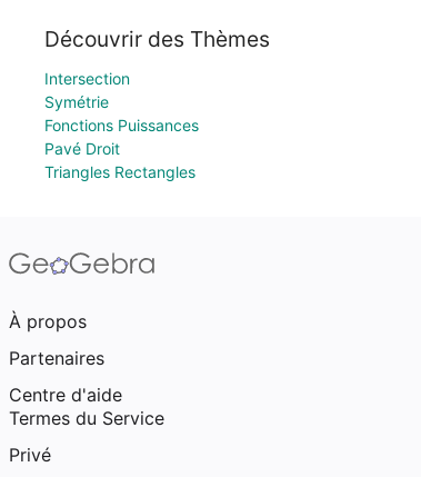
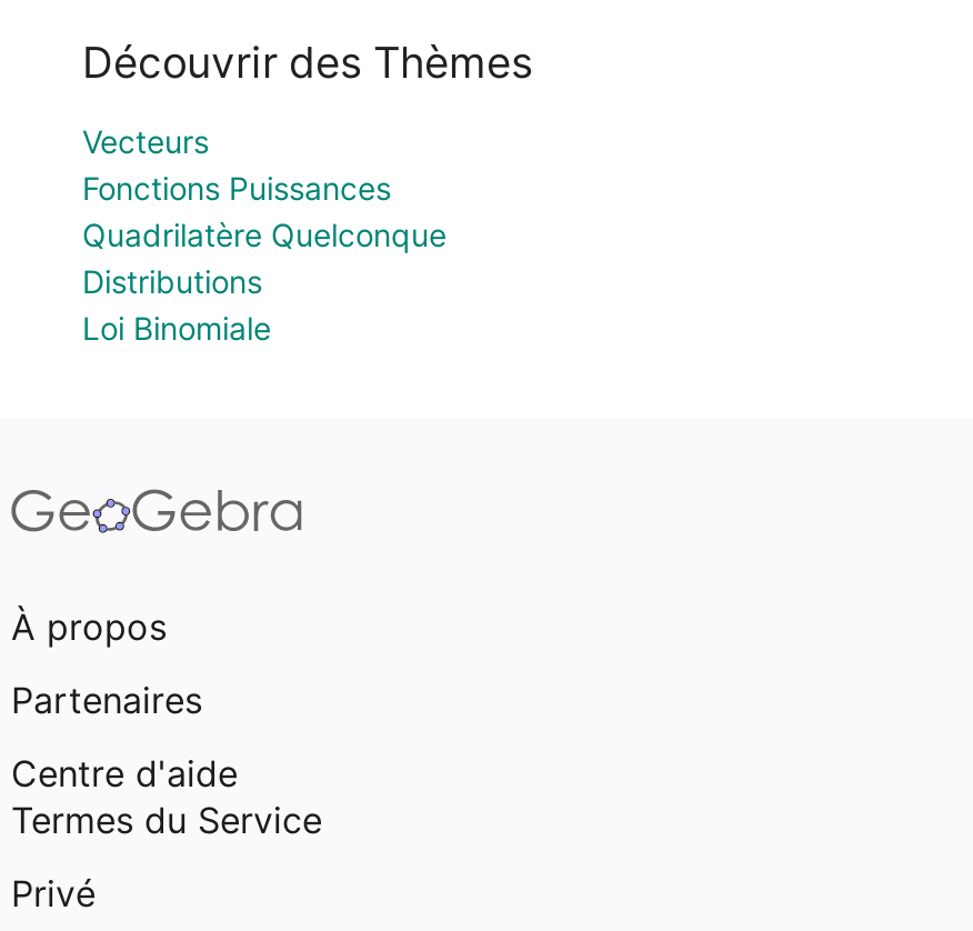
[44,69,130,111] Intersection | Symétrie -> [82,122,209,160] Vecteurs
moved [44,116,199,135] -> [82,169,391,207]: Fonctions Puissances
[44,139,196,181] Pavé Droit | Triangles Rectangles -> [82,216,447,347] Quadrilatère Quelconque | Distributions | Loi Binomiale

